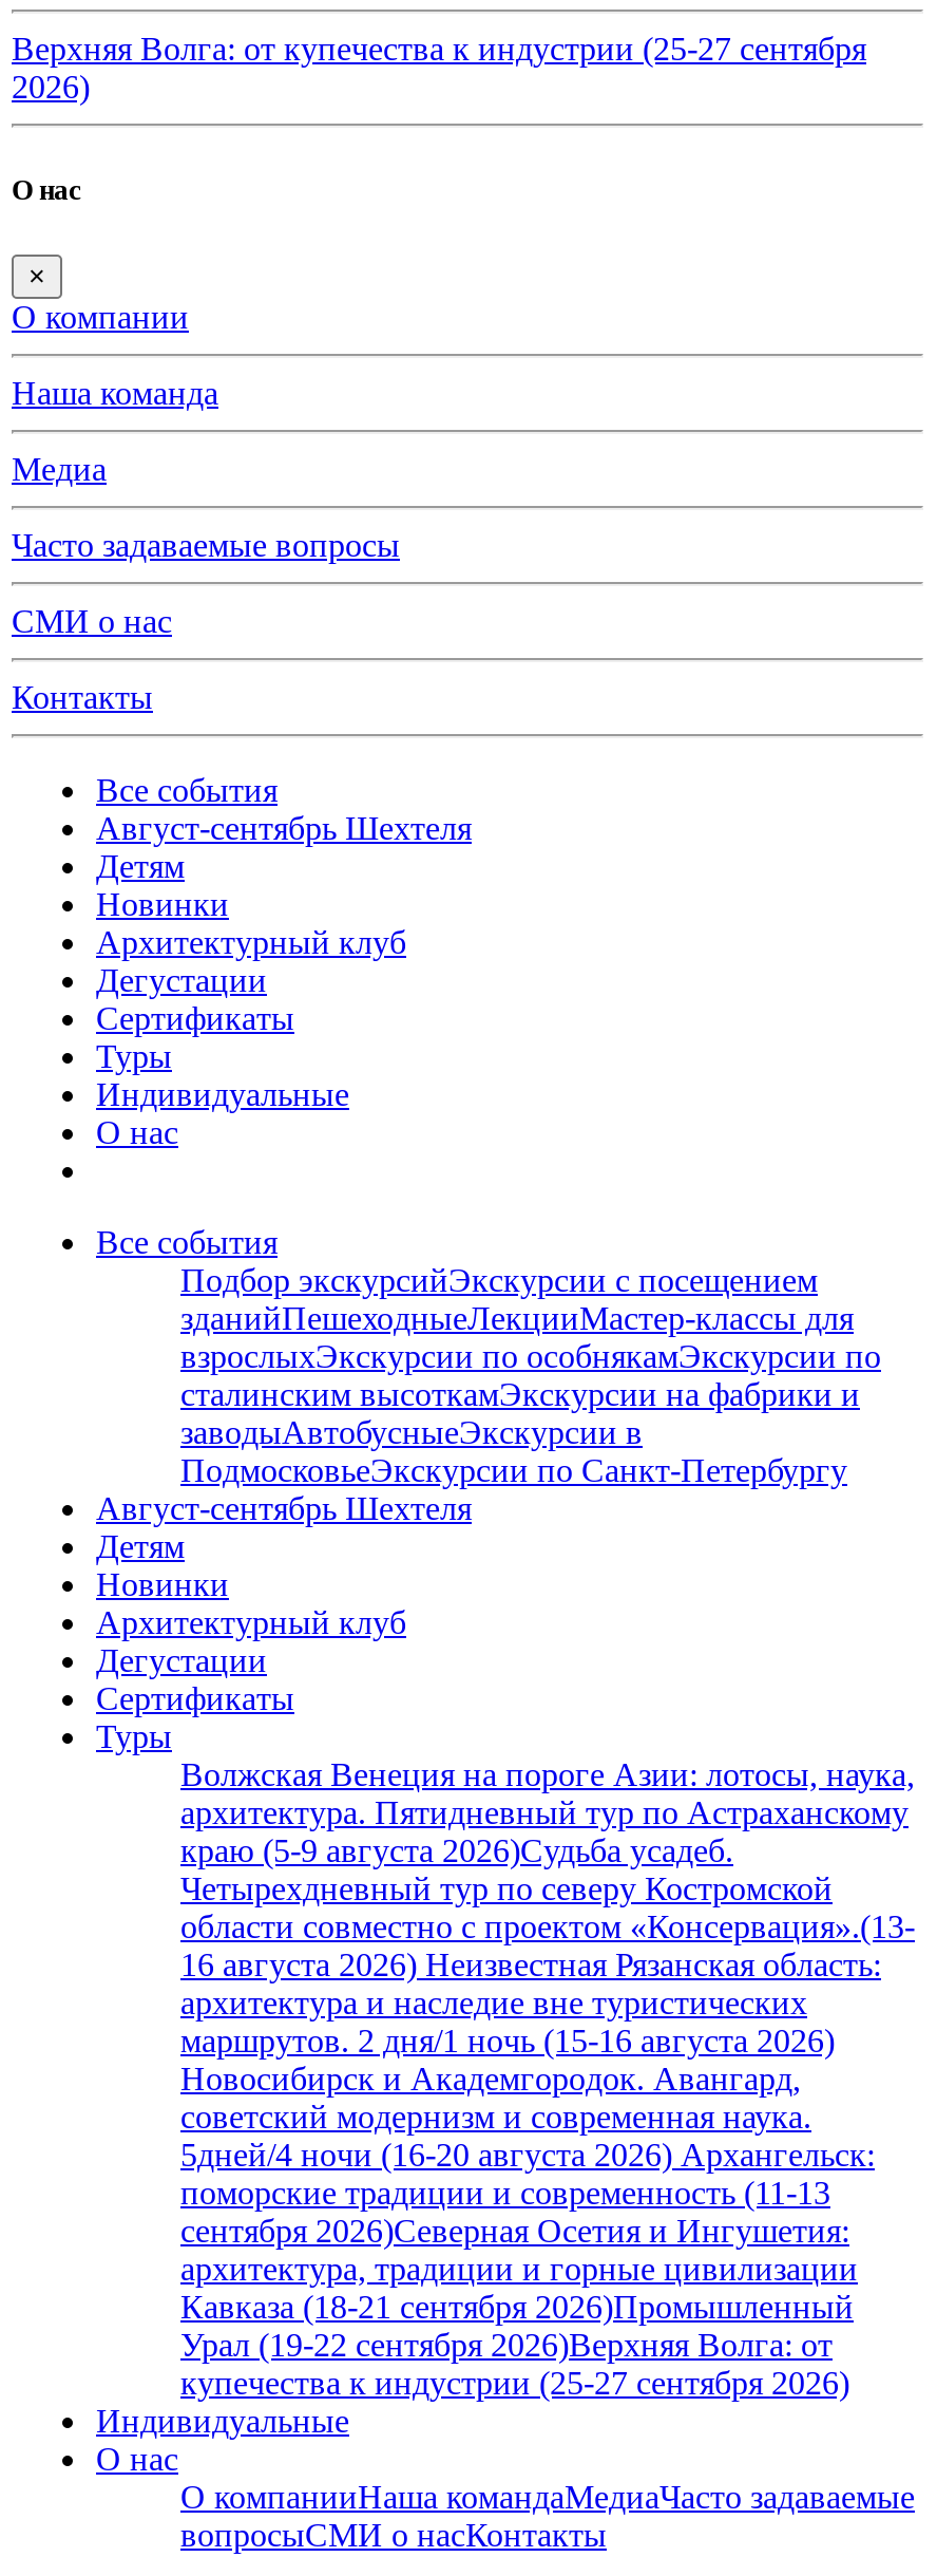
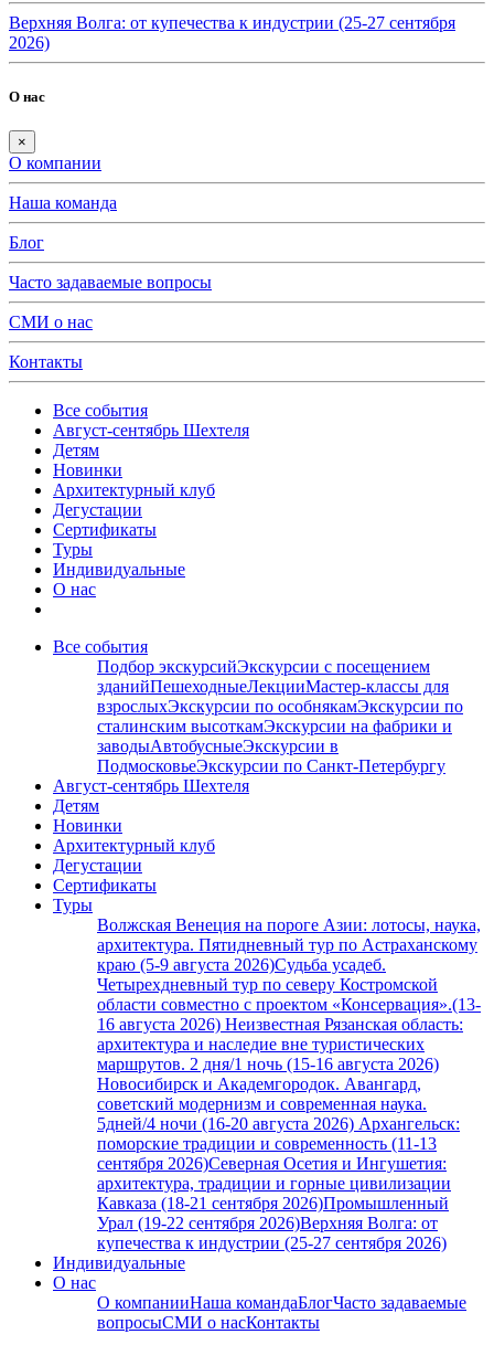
[12,451,107,487] Медиа -> [9,233,44,252] Блог
[180,2479,915,2515] О компанииНаша командаМедиаЧасто задаваемые -> [97,1293,466,1312] О компанииНаша командаБлогЧасто задаваемые

